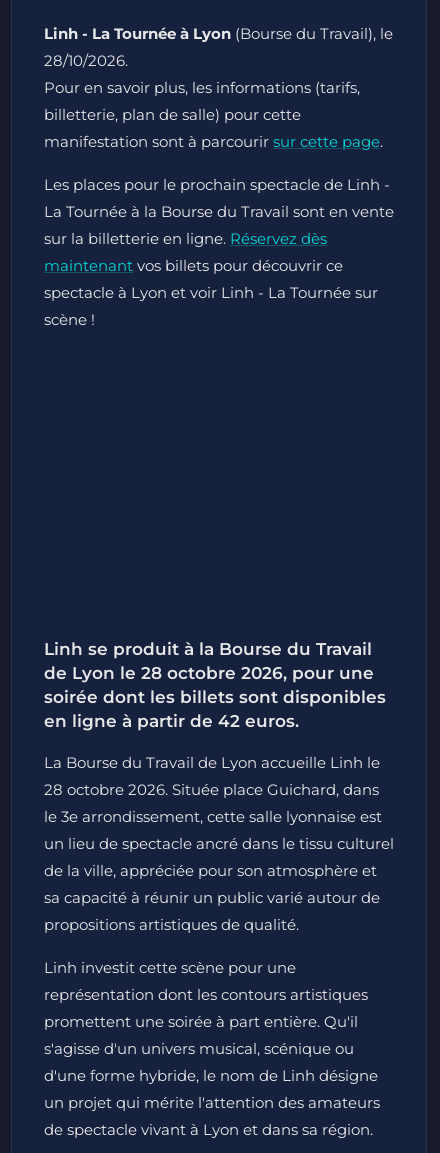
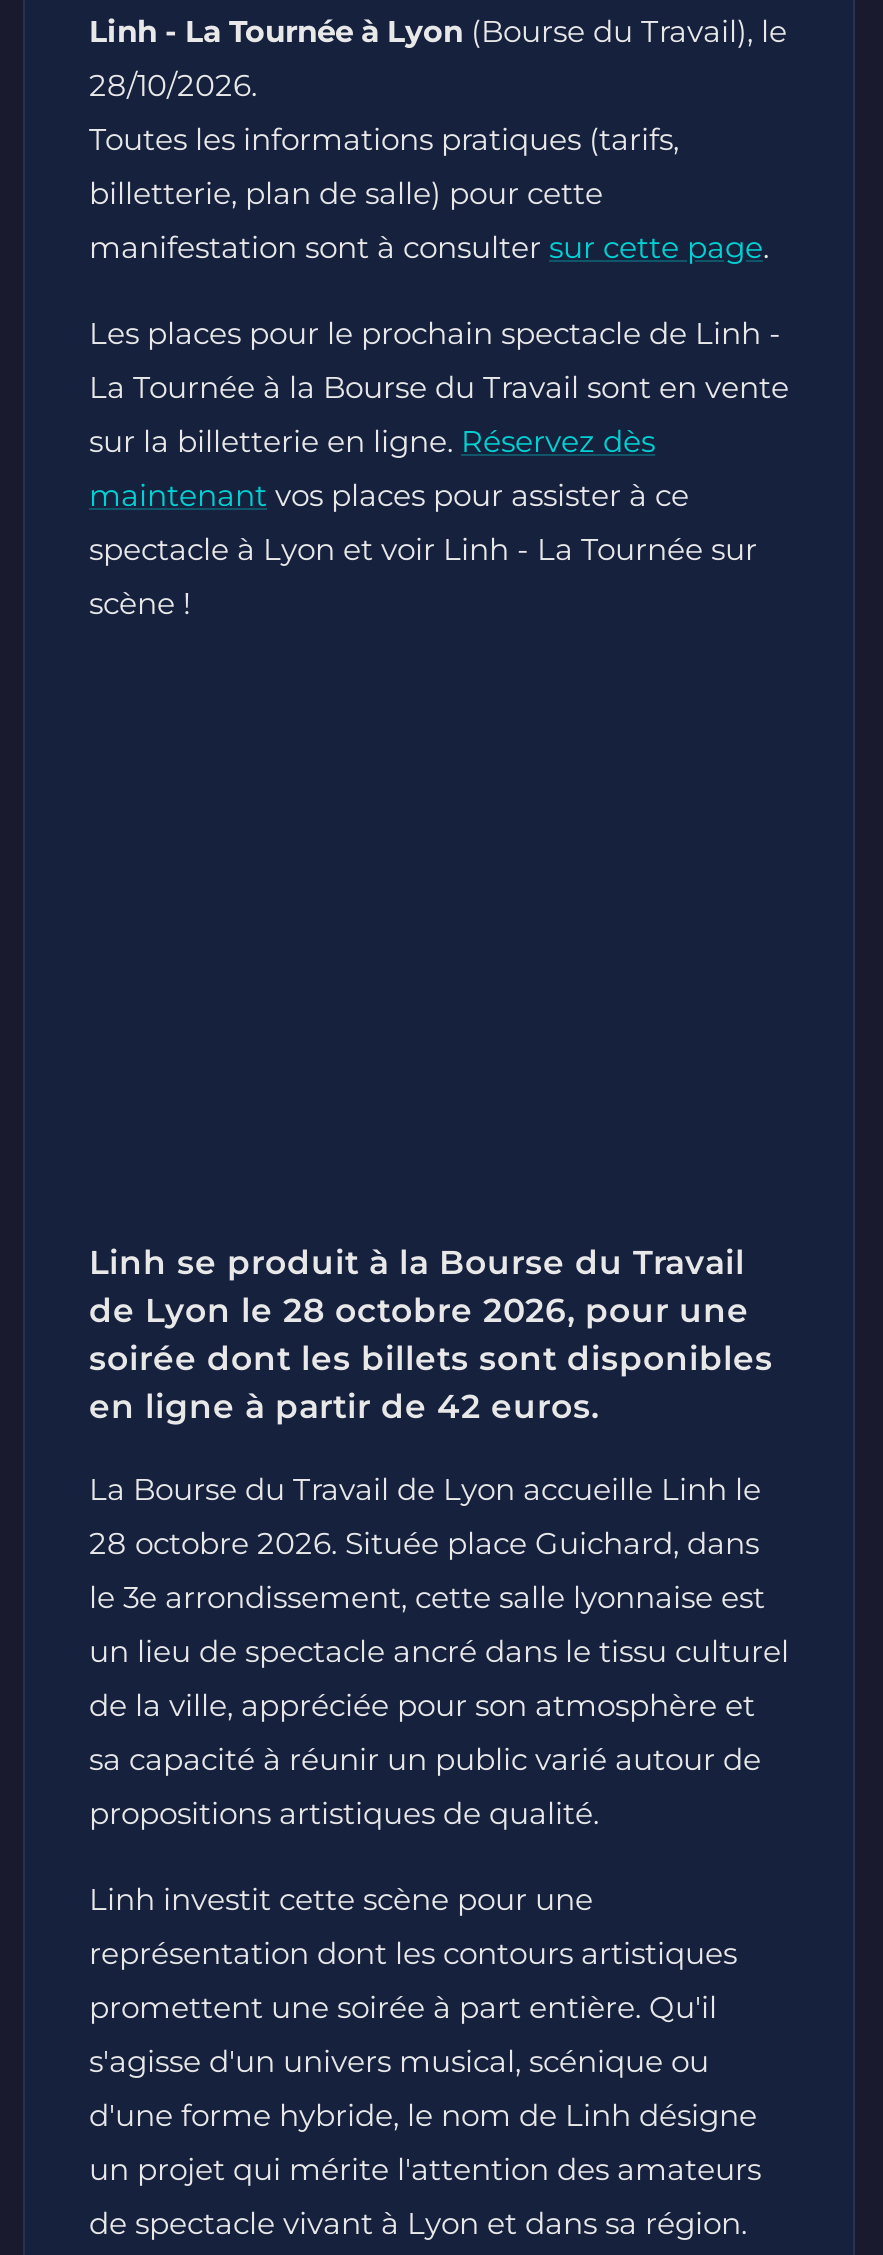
[44,78,360,97] Pour en savoir plus, les informations (tarifs, -> [89,120,679,158] Toutes les informations pratiques (tarifs,
[44,132,383,151] manifestation sont à parcourir sur cette page. -> [89,228,769,266] manifestation sont à consulter sur cette page.
[44,256,343,275] maintenant vos billets pour découvrir ce -> [89,476,689,514] maintenant vos places pour assister à ce

